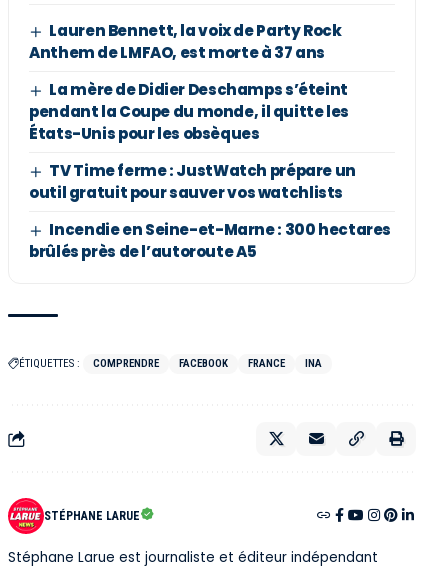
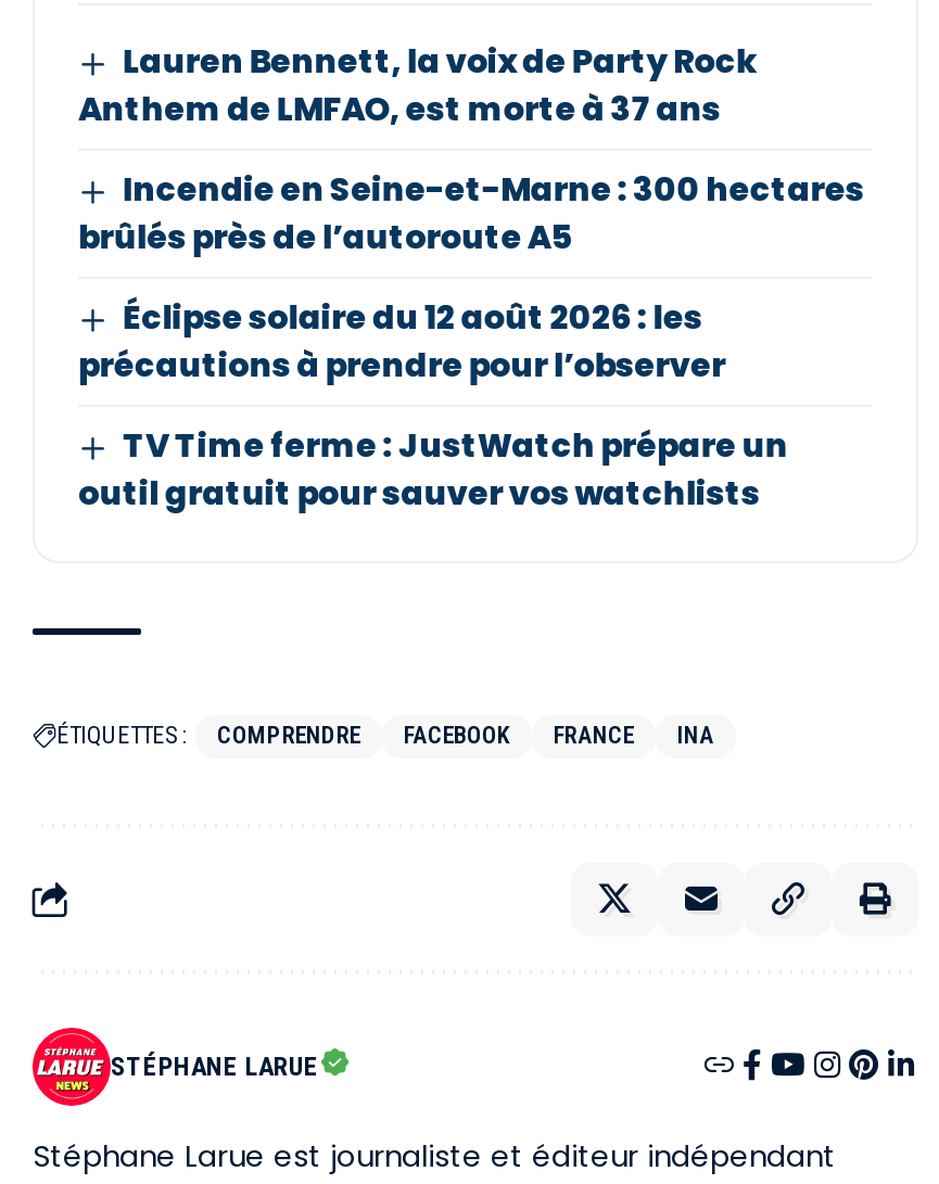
[29,79,349,144] La mère de Didier Deschamps s’éteint | pendant la Coupe du monde, il quitte les | États-Unis pour les obsèques -> [78,295,725,388] Éclipse solaire du 12 août 2026 : les | précautions à prendre pour l’observer
moved [29,160,356,203] -> [78,423,788,516]: TV Time ferme : JustWatch prépare un | outil gratuit pour sauver vos watchlists
moved [29,219,391,262] -> [78,167,864,260]: Incendie en Seine-et-Marne : 300 hectares | brûlés près de l’autoroute A5

